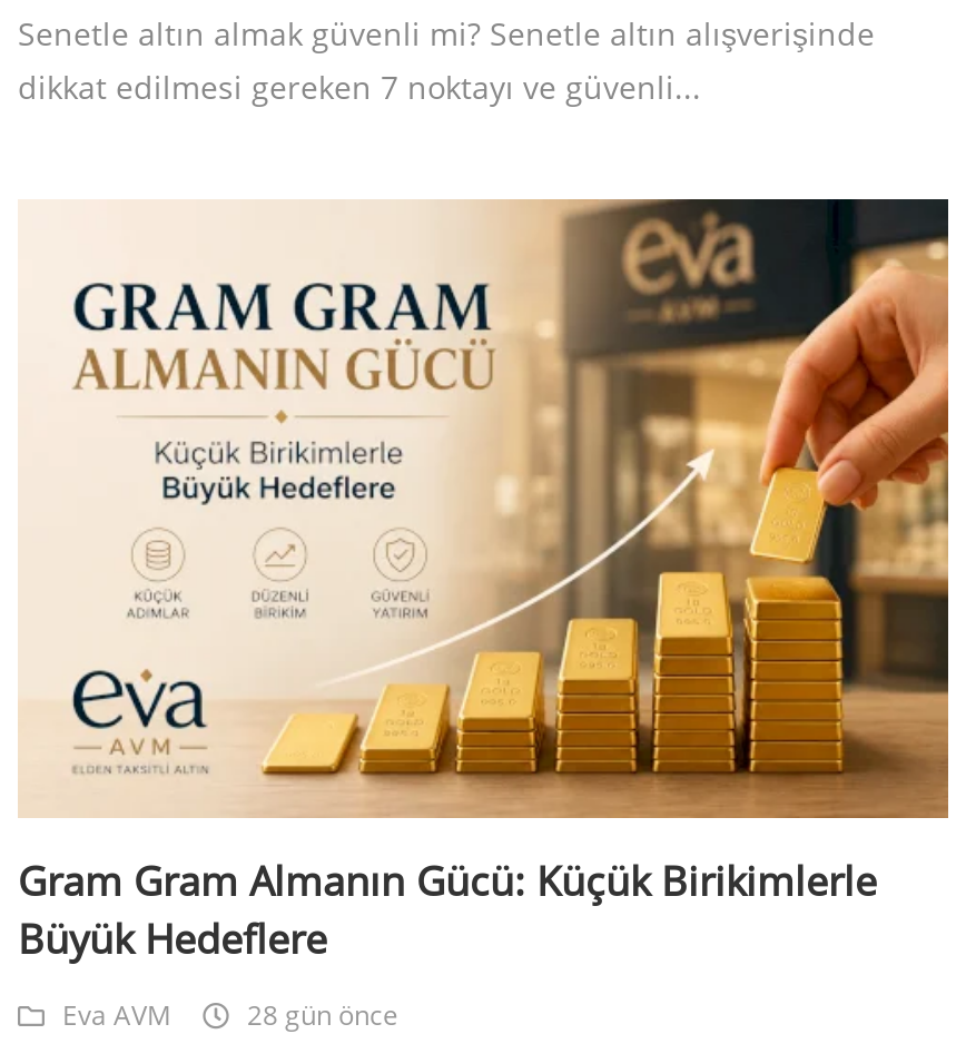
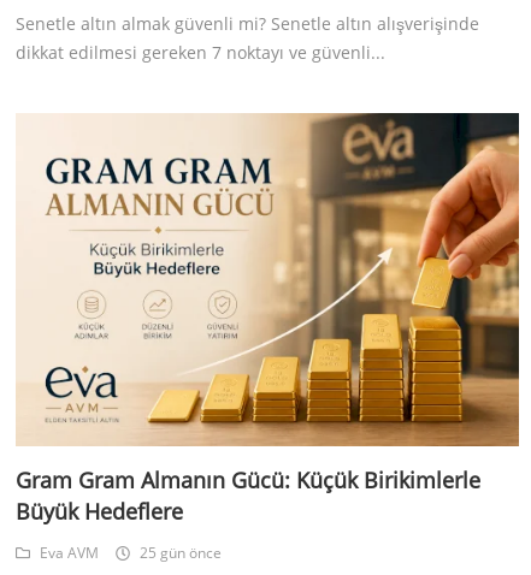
[62,996,398,1034] Eva AVM 28 gün önce -> [40,543,222,564] Eva AVM 25 gün önce

